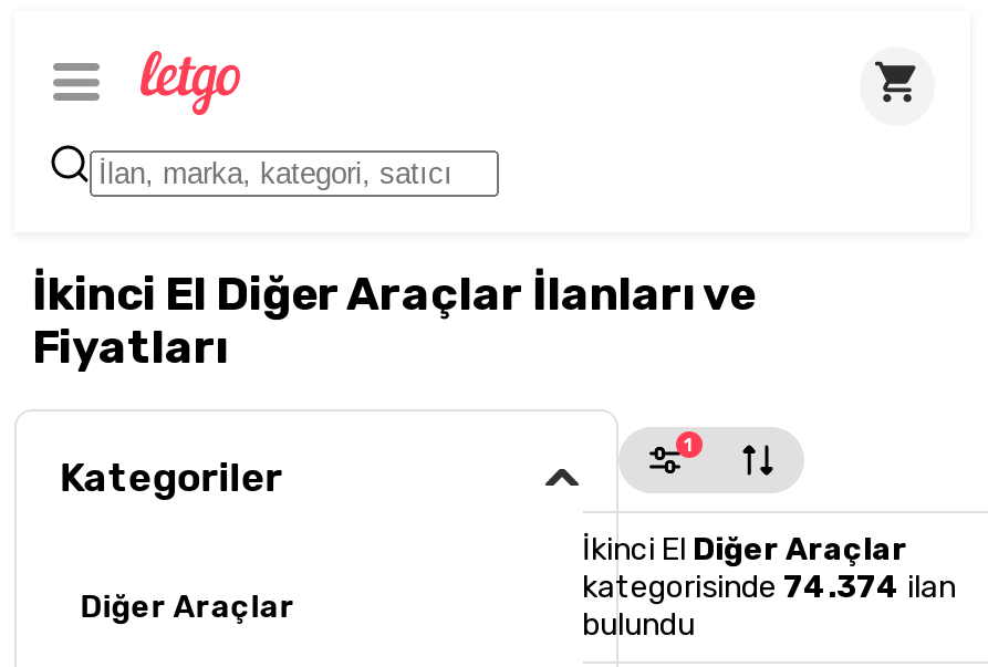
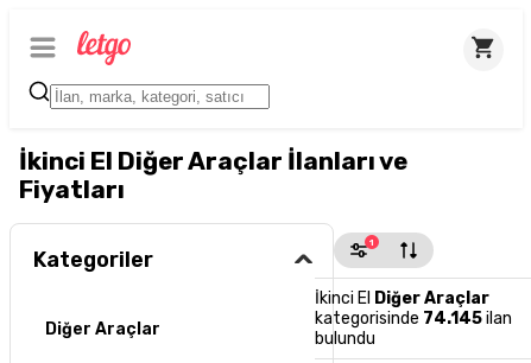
[582,569,956,606] kategorisinde 74.374 ilan -> [314,308,511,329] kategorisinde 74.145 ilan

